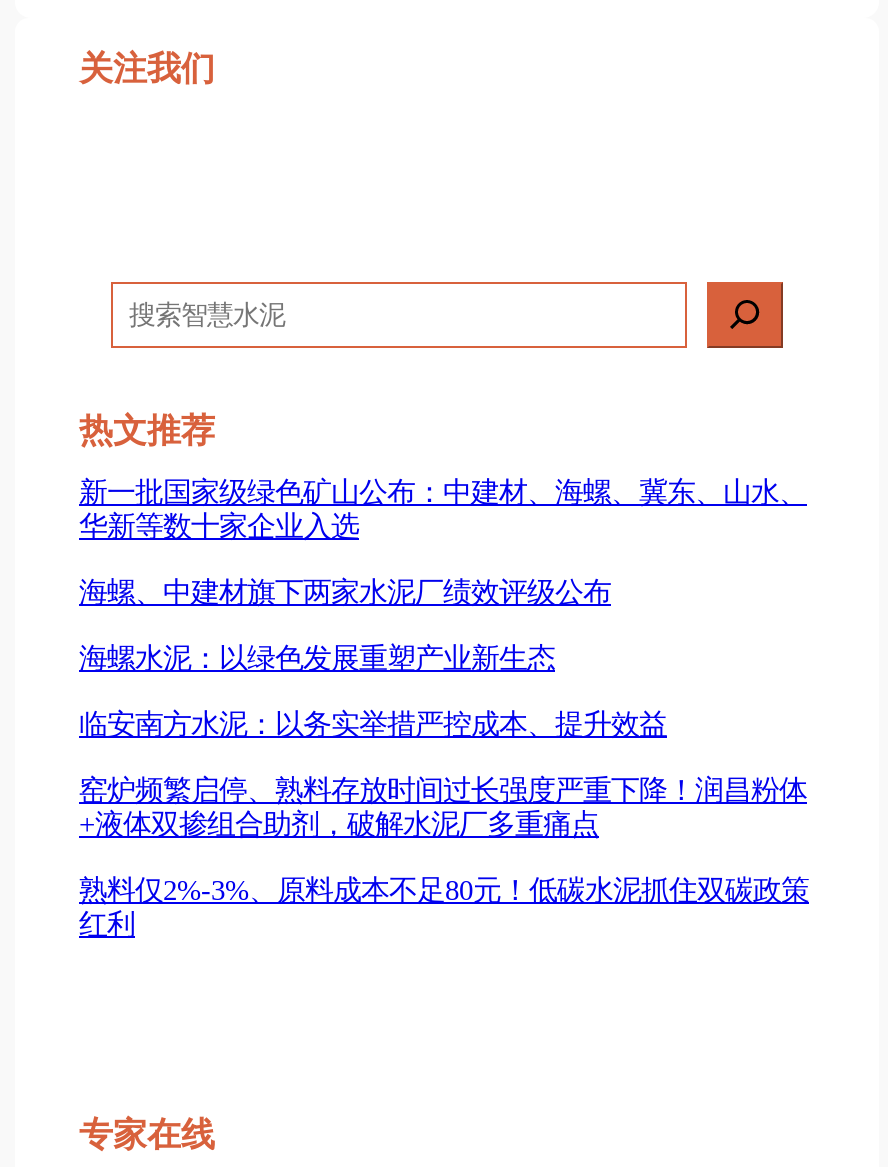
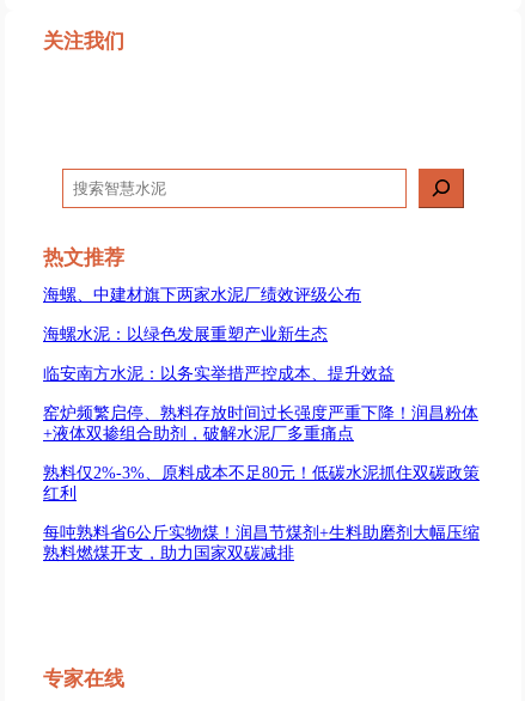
[79,475,807,541] 新一批国家级绿色矿山公布：中建材、海螺、冀东、山水、 | 华新等数十家企业入选 -> none
moved [79,575,809,939] -> [43,284,480,502]: 海螺、中建材旗下两家水泥厂绩效评级公布 | 海螺水泥：以绿色发展重塑产业新生态 | 临安南方水泥：以务实举措严控成本、提升效益 | 窑炉频繁启停、熟料存放时间过长强度严重下降！润昌粉体 | +液体双掺组合助剂，破解水泥厂多重痛点 | 熟料仅2%-3%、原料成本不足80元！低碳水泥抓住双碳政策 | 红利
none -> [43,522,480,562] 每吨熟料省6公斤实物煤！润昌节煤剂+生料助磨剂大幅压缩 | 熟料燃煤开支，助力国家双碳减排

